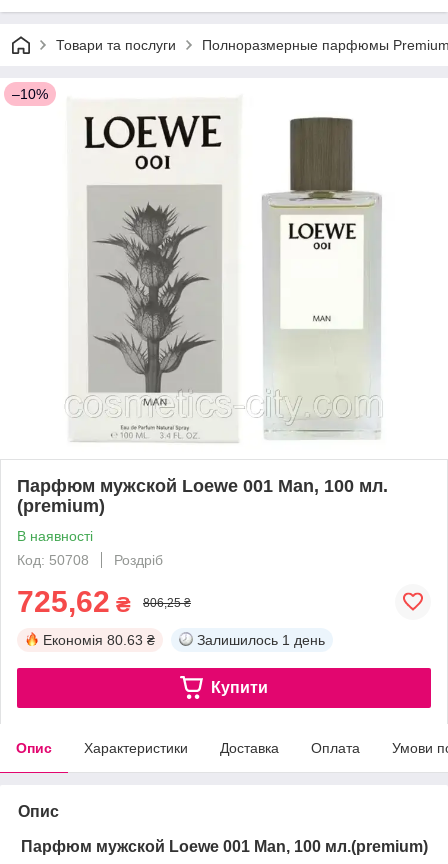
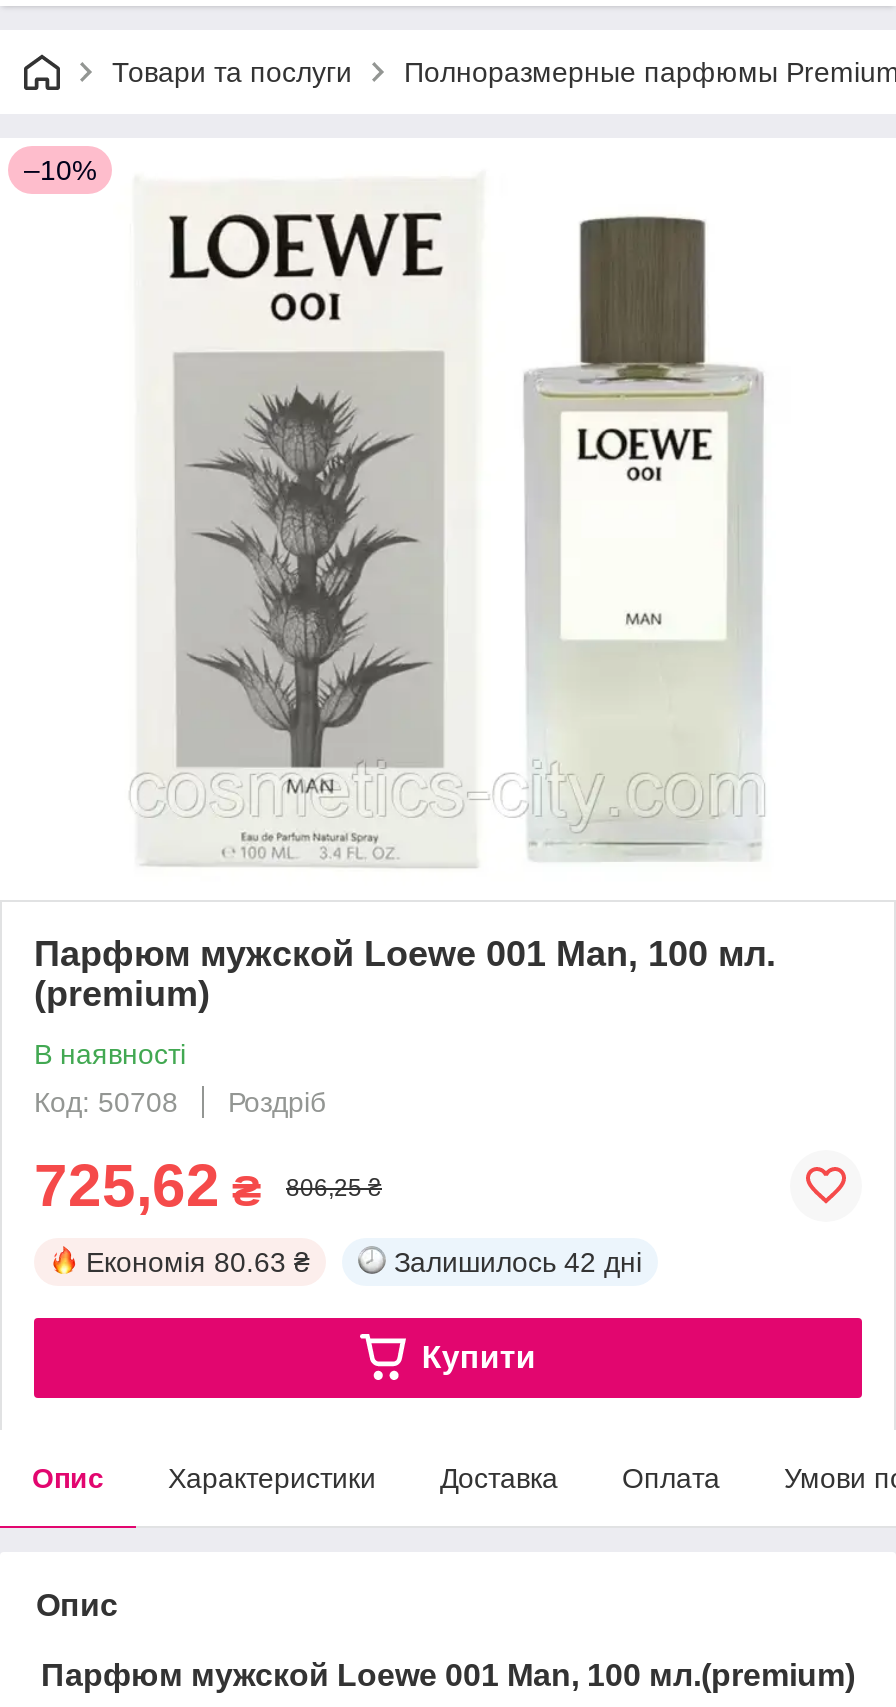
[197,632,325,648] Залишилось 1 день -> [394,1246,642,1278] Залишилось 42 дні

